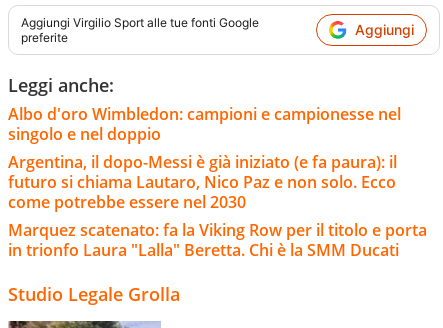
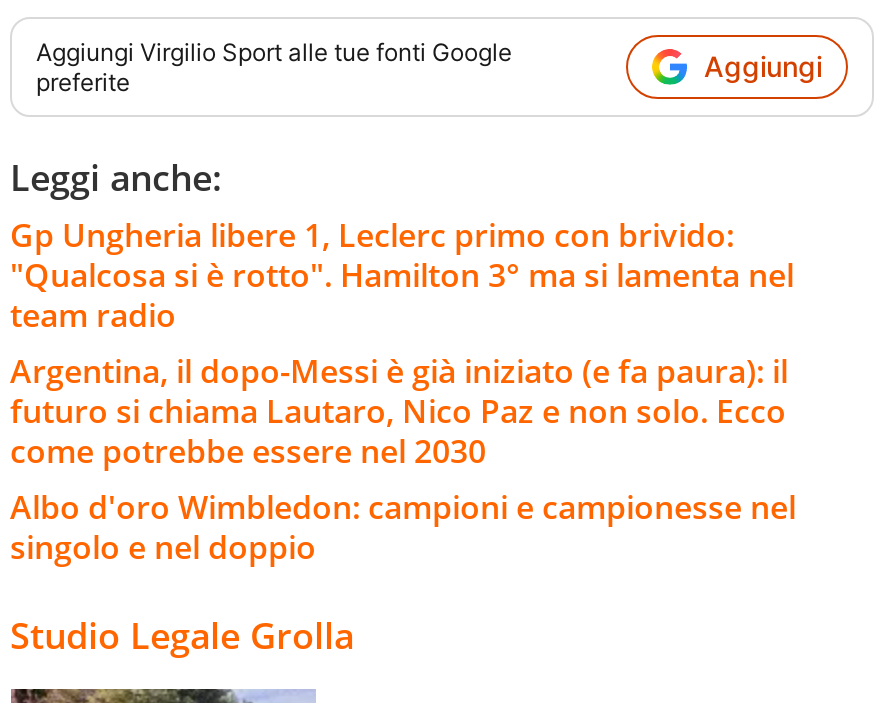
moved [8,103,401,145] -> [10,485,796,569]: Albo d'oro Wimbledon: campioni e campionesse nel | singolo e nel doppio
none -> [10,213,794,337] Gp Ungheria libere 1, Leclerc primo con brivido: | "Qualcosa si è rotto". Hamilton 3° ma si lamenta nel | team radio
[8,219,427,261] Marquez scatenato: fa la Viking Row per il titolo e porta | in trionfo Laura "Lalla" Beretta. Chi è la SMM Ducati -> none

